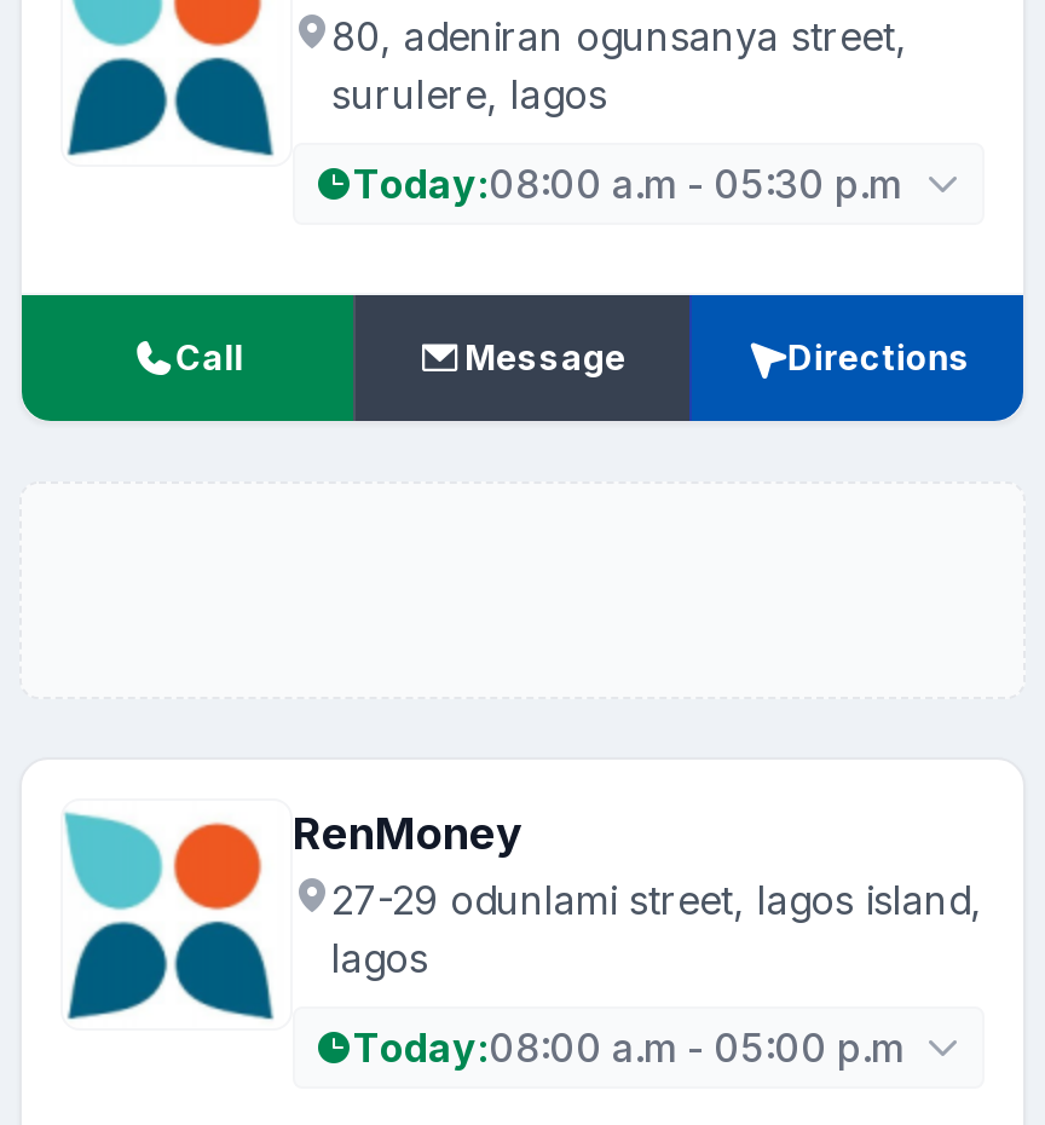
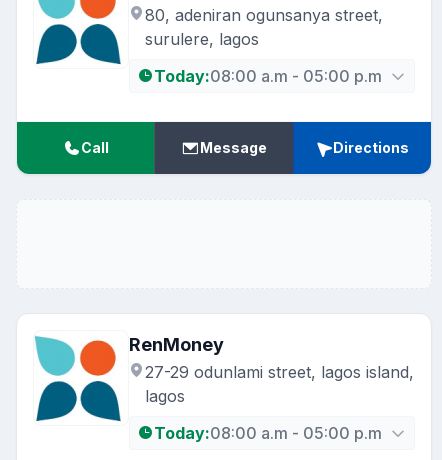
[353,160,902,208] Today:08:00 a.m - 05:30 p.m -> [154,66,382,86] Today:08:00 a.m - 05:00 p.m

